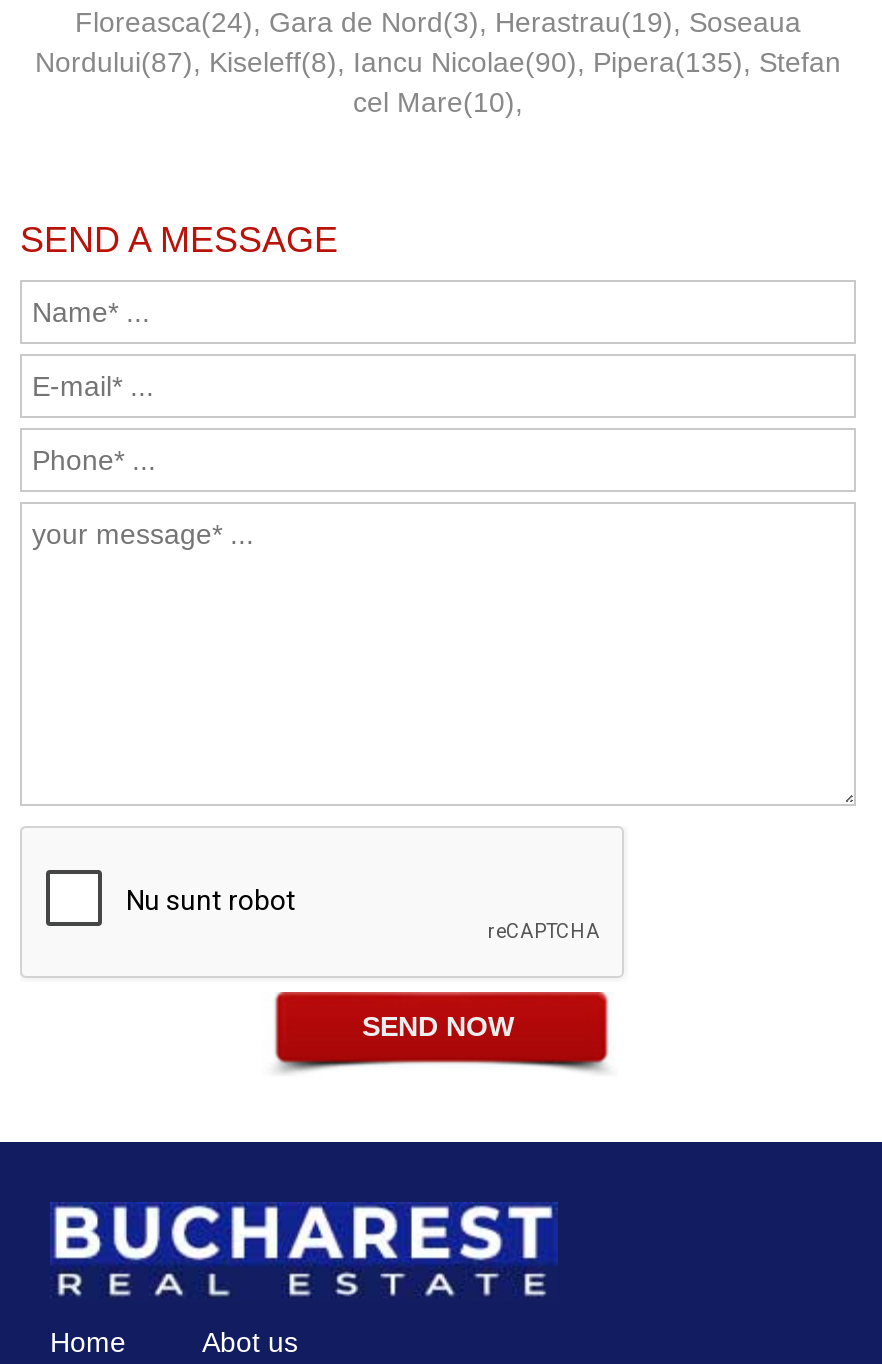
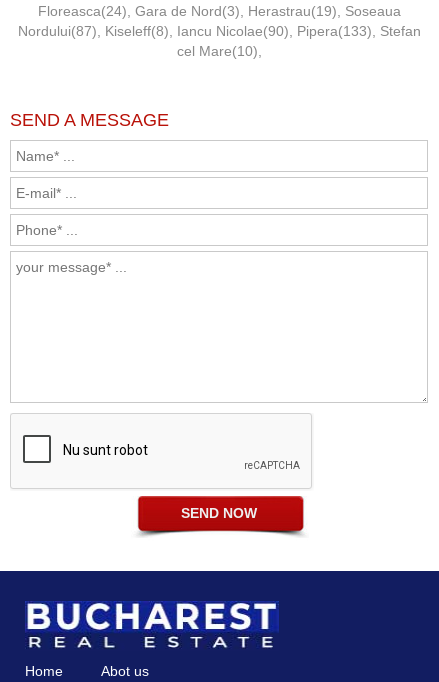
[35,46,841,78] Nordului(87), Kiseleff(8), Iancu Nicolae(90), Pipera(135), Stefan -> [17,23,420,39] Nordului(87), Kiseleff(8), Iancu Nicolae(90), Pipera(133), Stefan

